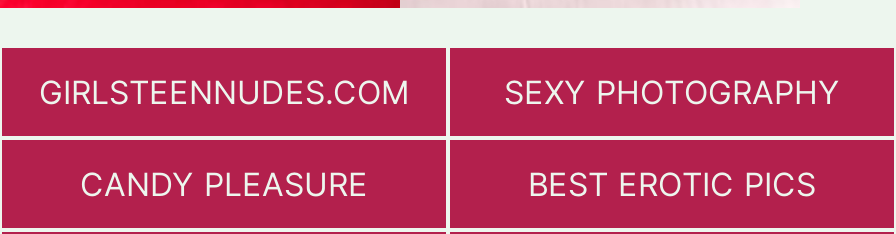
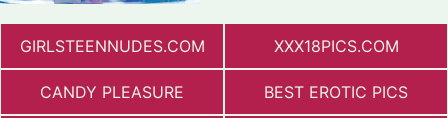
[504,71,840,111] SEXY PHOTOGRAPHY -> [273,36,398,56] XXX18PICS.COM

